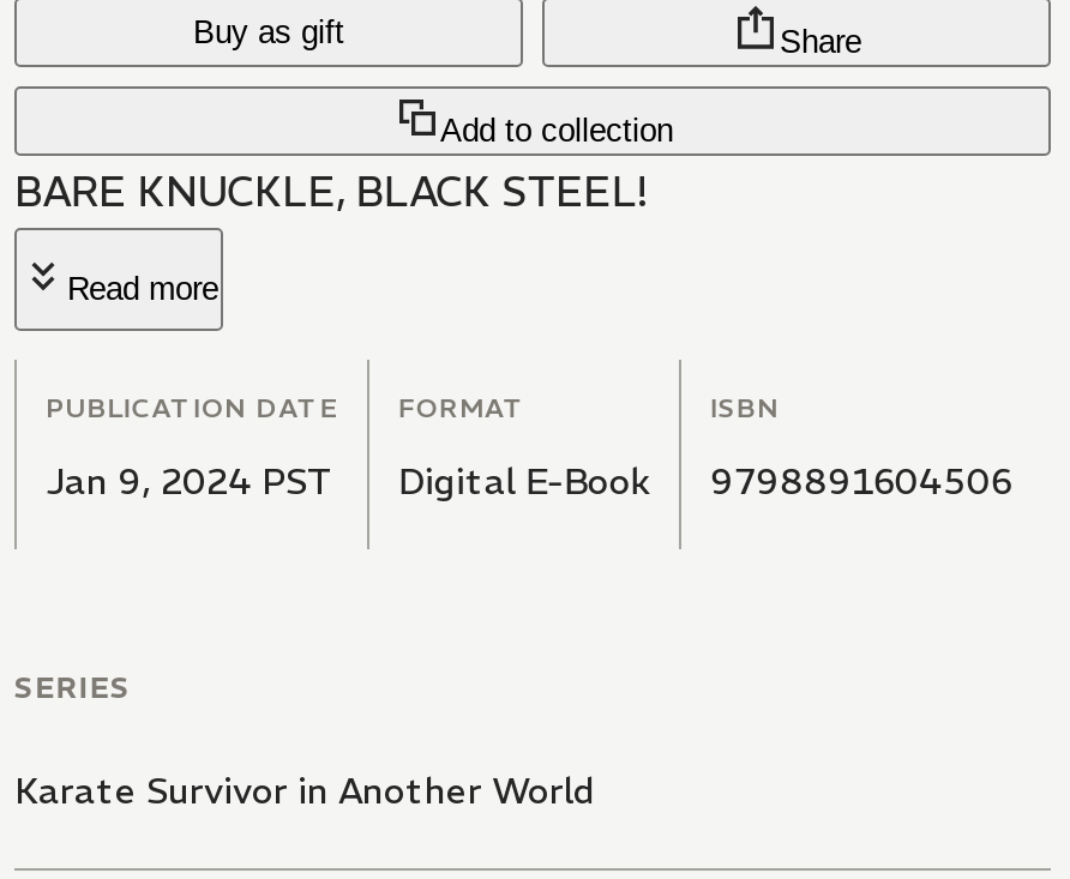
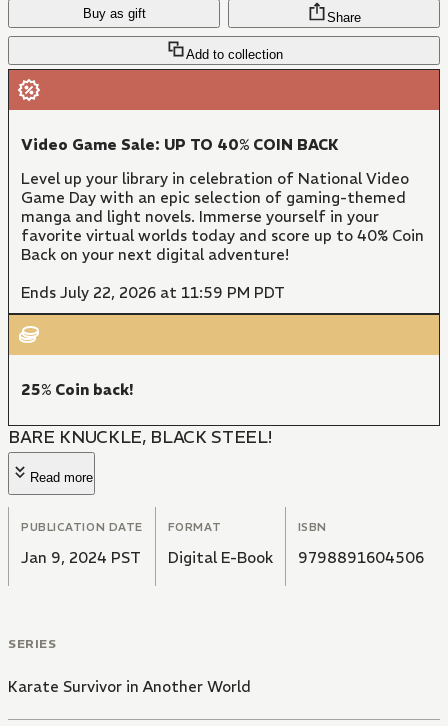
none -> [7,68,441,427] [image] | Video Game Sale: UP TO 40% COIN BACK | Level up your library in celebration of National Video | Game Day with an epic selection of gaming-themed | manga and light novels. Immerse yourself in your | favorite virtual worlds today and score up to 40% Coin | Back on your next digital adventure! | Ends July 22, 2026 at 11:59 PM PDT
none -> [21,380,134,399] 25% Coin back!

